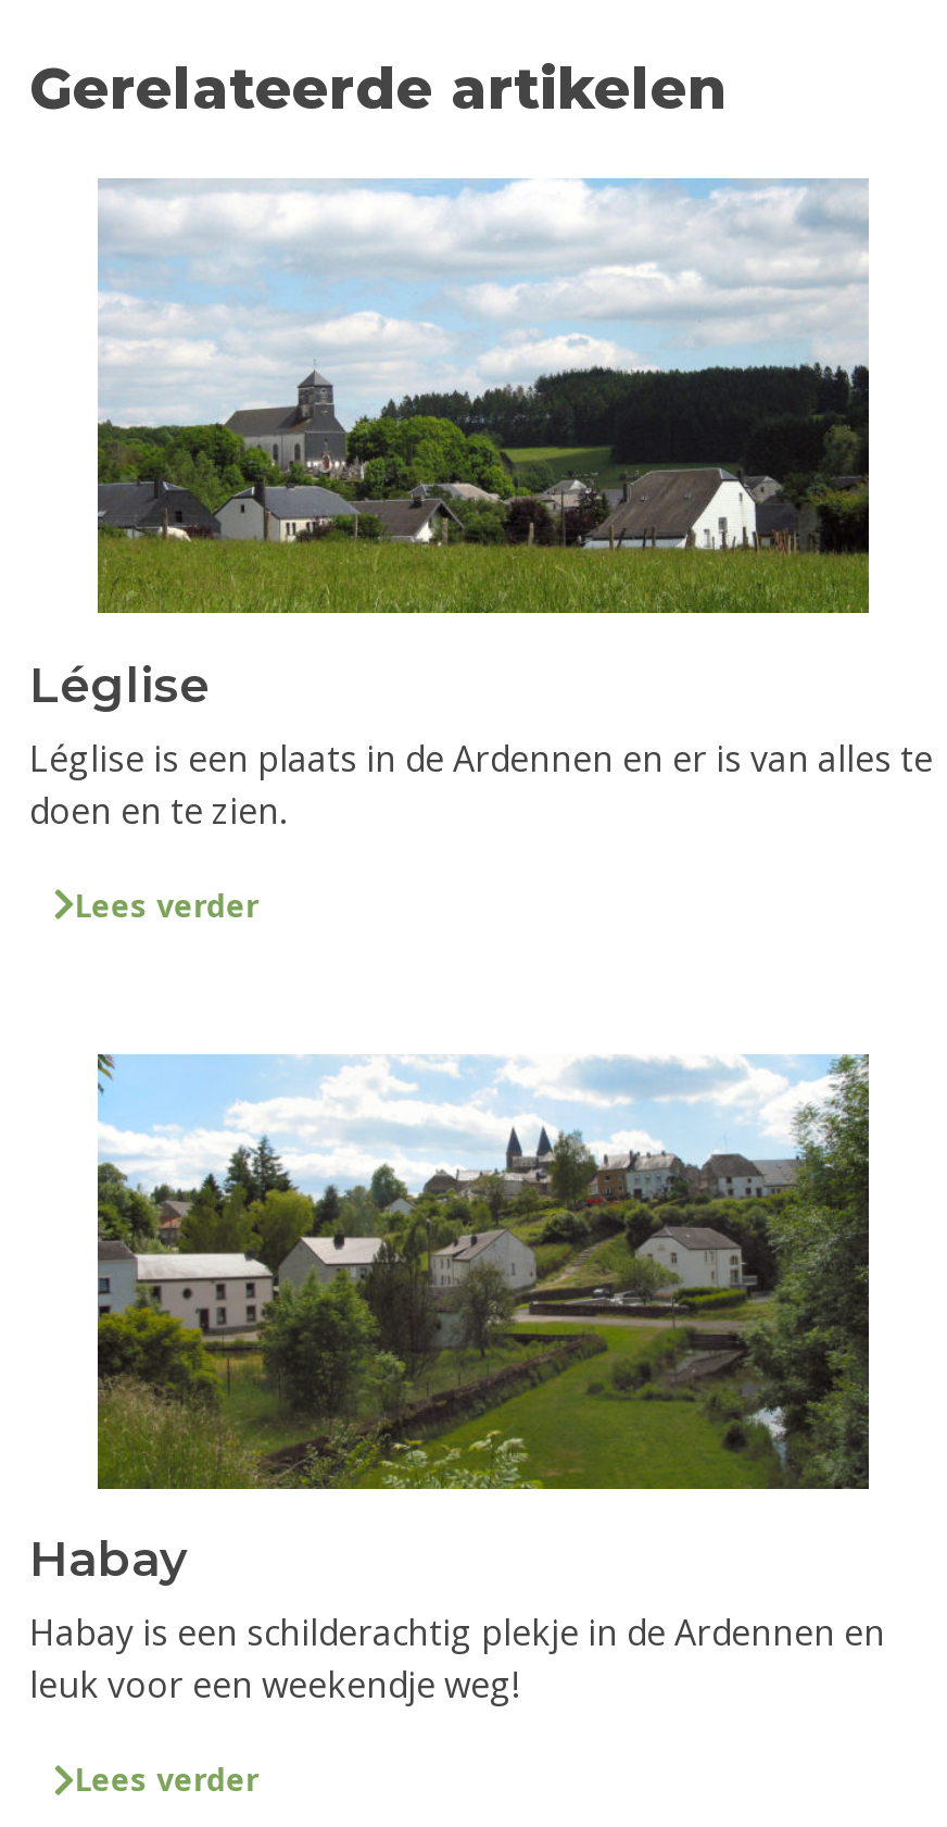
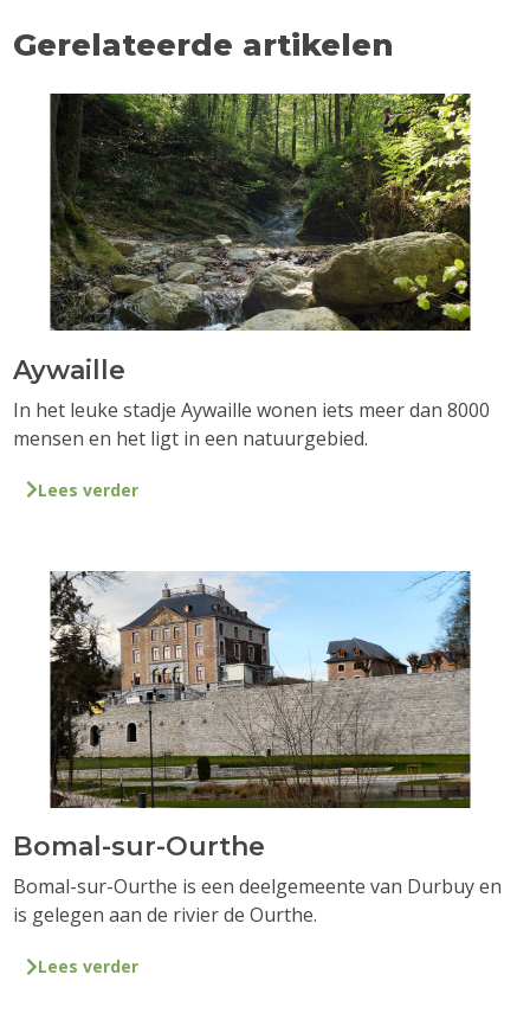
[29,178,933,834] [image] | Léglise | Léglise is een plaats in de Ardennen en er is van alles te | doen en te zien. -> [13,92,490,451] [image] | Aywaille | In het leuke stadje Aywaille wonen iets meer dan 8000 | mensen en het ligt in een natuurgebied.
[29,1054,885,1709] [image] | Habay | Habay is een schilderachtig plekje in de Ardennen en | leuk voor een weekendje weg! -> [13,570,502,928] [image] | Bomal-sur-Ourthe | Bomal-sur-Ourthe is een deelgemeente van Durbuy en | is gelegen aan de rivier de Ourthe.

